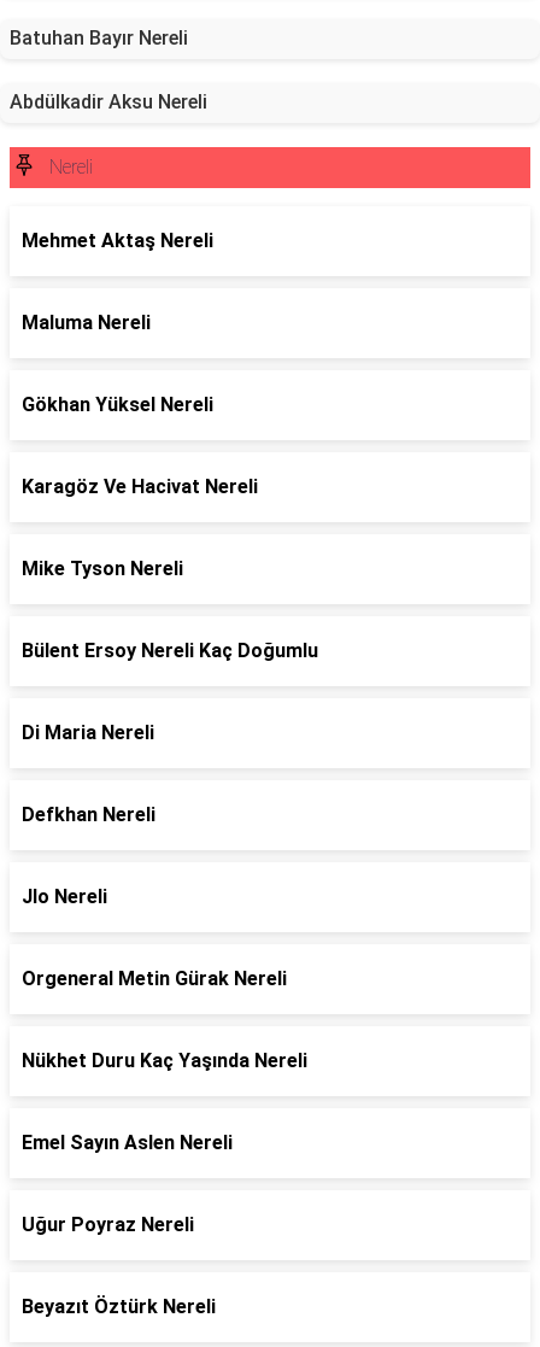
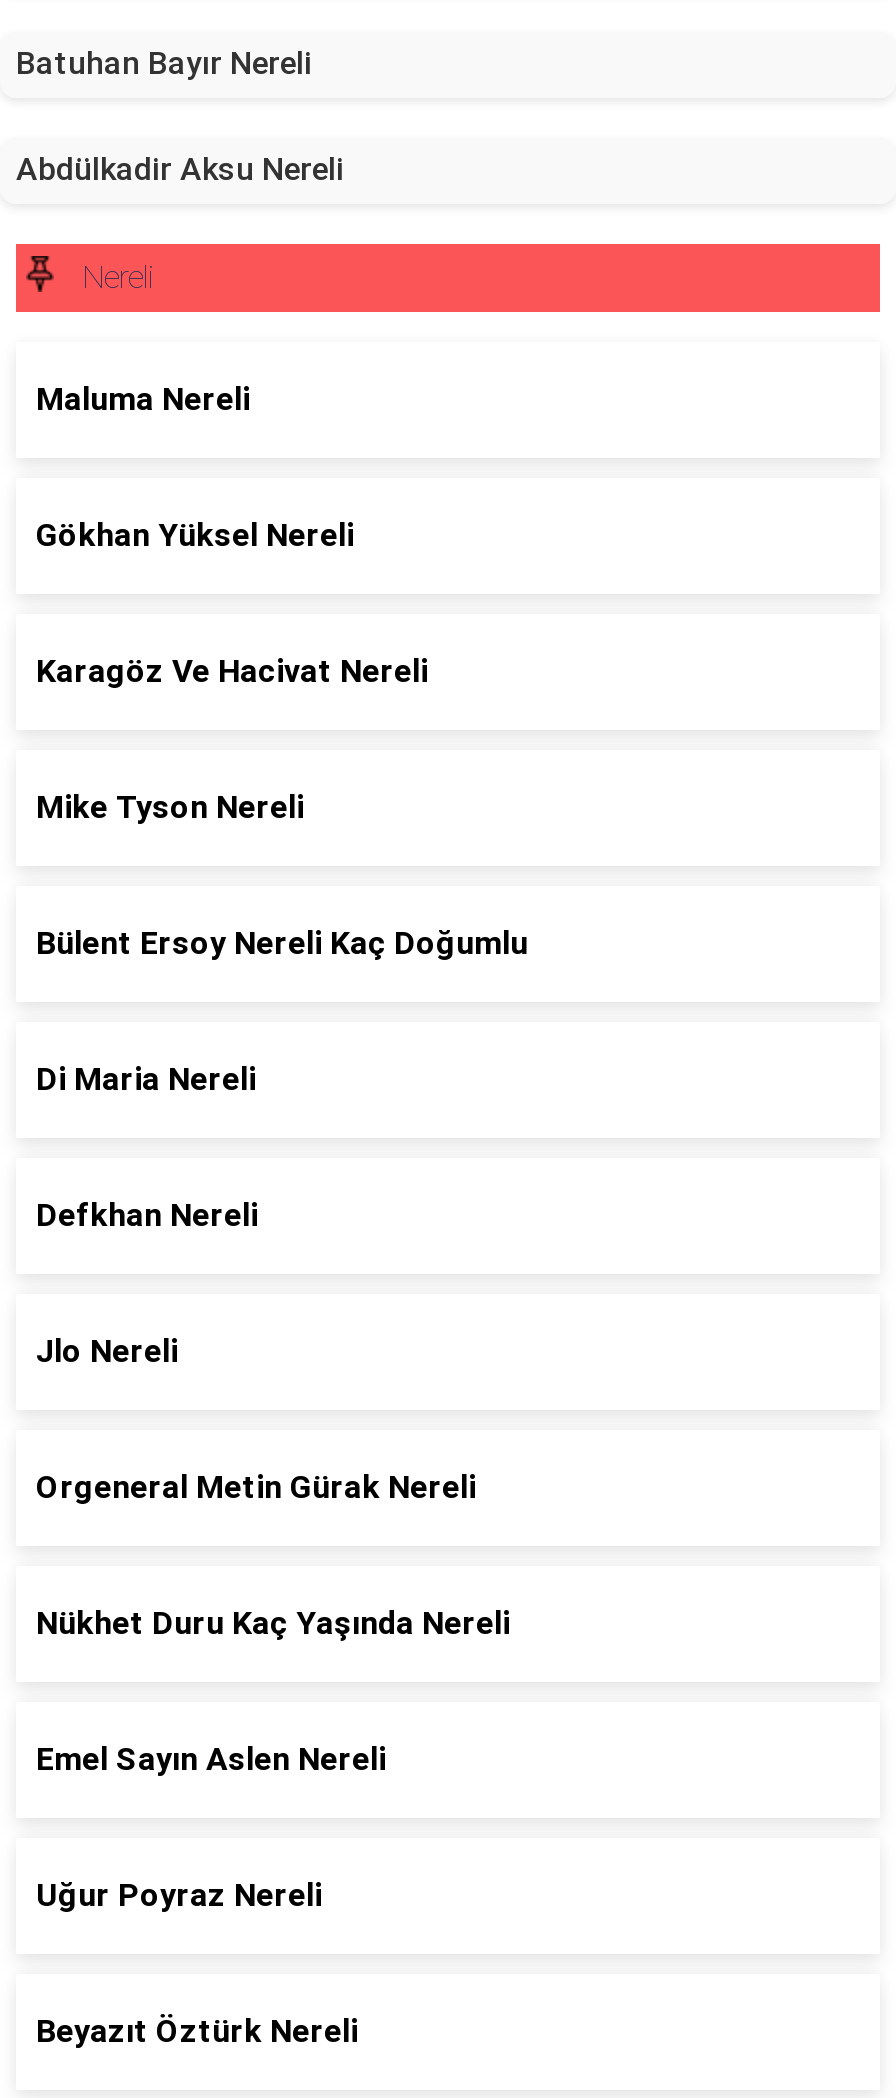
[22,229,213,252] Mehmet Aktaş Nereli -> none

